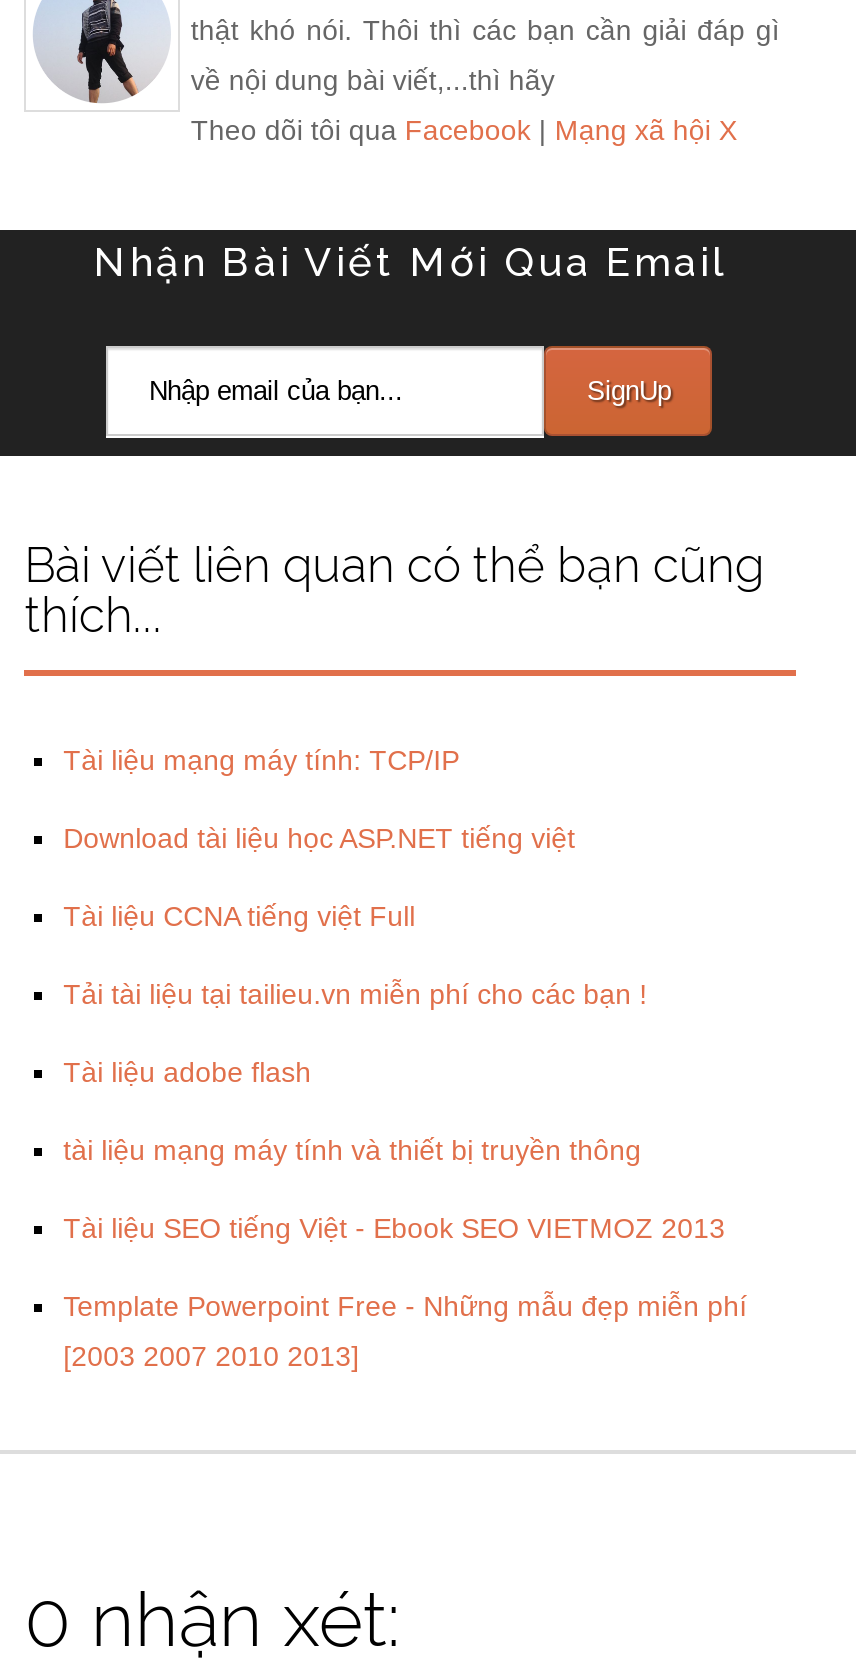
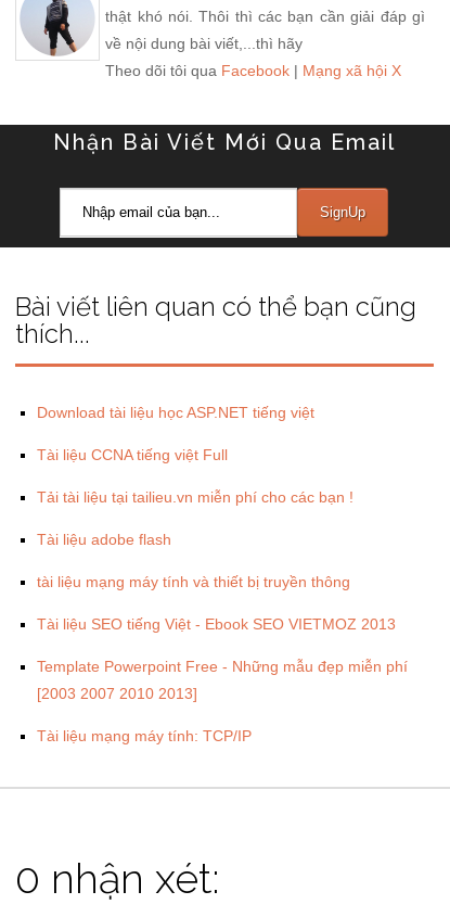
moved [63,744,459,776] -> [36,727,251,744]: Tài liệu mạng máy tính: TCP/IP
moved [63,822,747,1372] -> [36,403,407,702]: Download tài liệu học ASP.NET tiếng việt | Tài liệu CCNA tiếng việt Full | Tải tài liệu tại tailieu.vn miễn phí cho các bạn ! | Tài liệu adobe flash | tài liệu mạng máy tính và thiết bị truyền thông | Tài liệu SEO tiếng Việt - Ebook SEO VIETMOZ 2013 | Template Powerpoint Free - Những mẫu đẹp miễn phí | [2003 2007 2010 2013]

